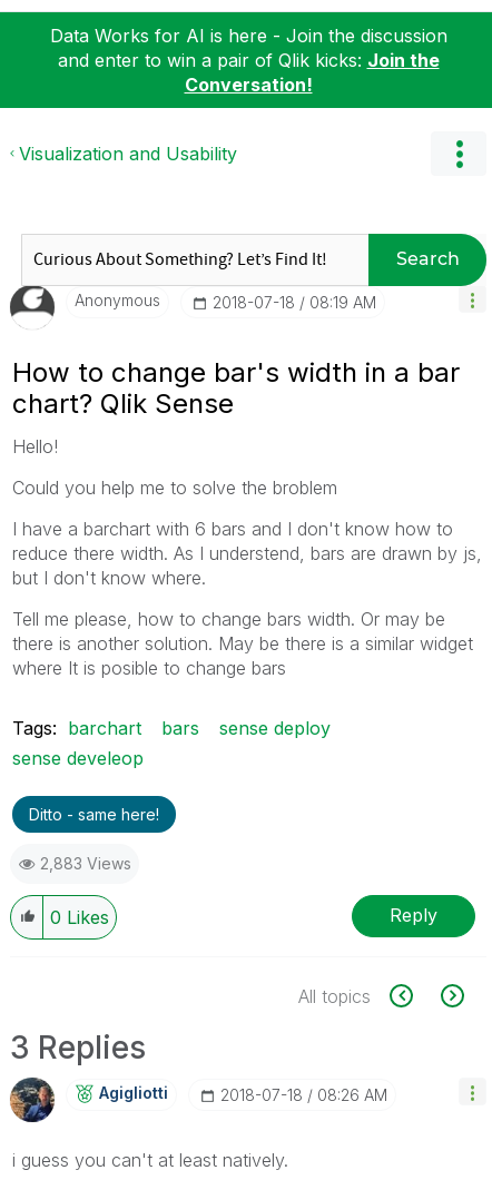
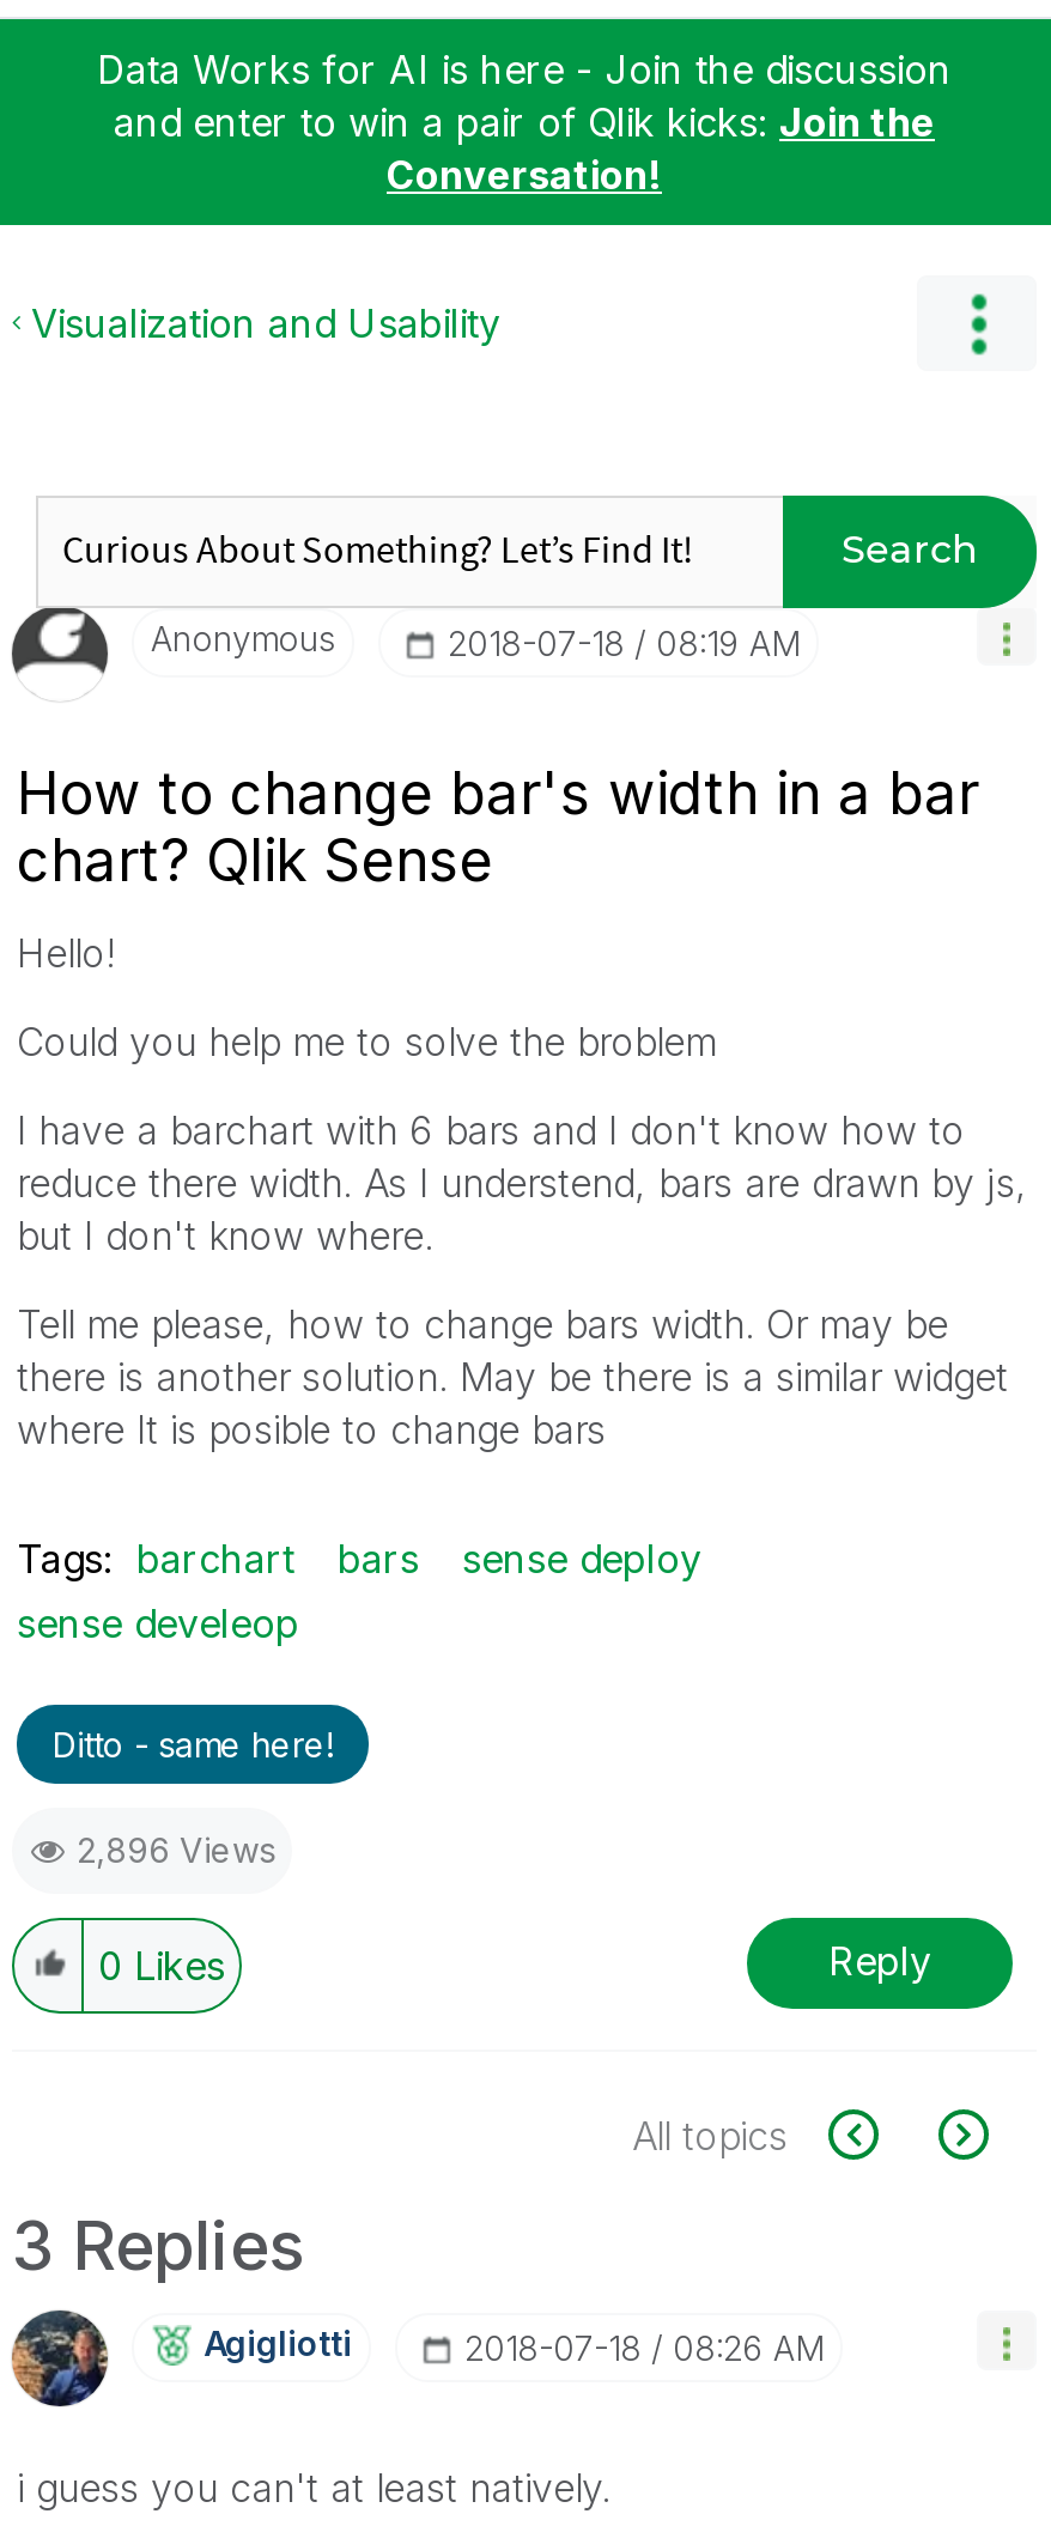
[40,853,131,872] 2,883 Views -> [77,1828,275,1869] 2,896 Views

